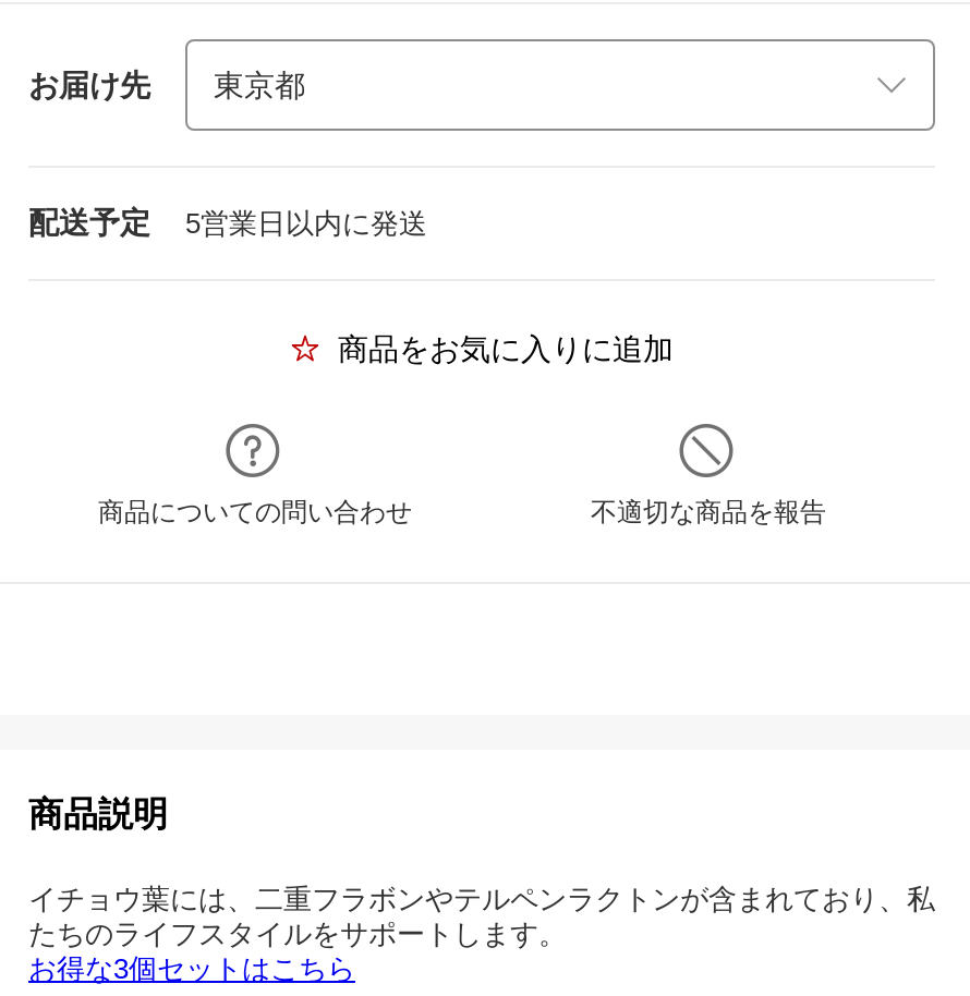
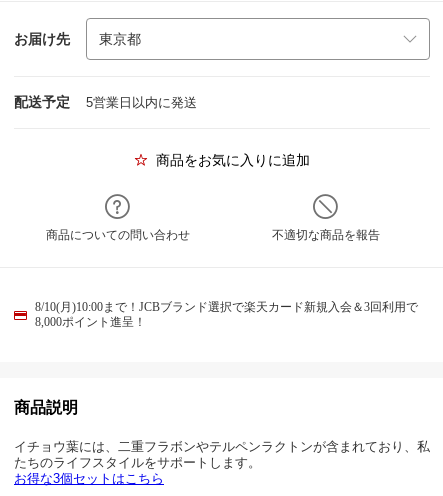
none -> [35,300,418,329] 8/10(月)10:00まで！JCBブランド選択で楽天カード新規入会＆3回利用で | 8,000ポイント進呈！

